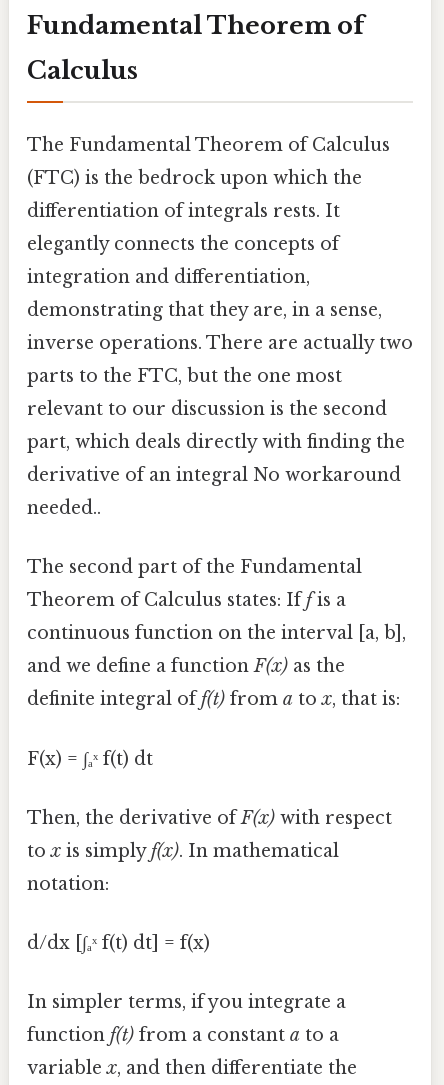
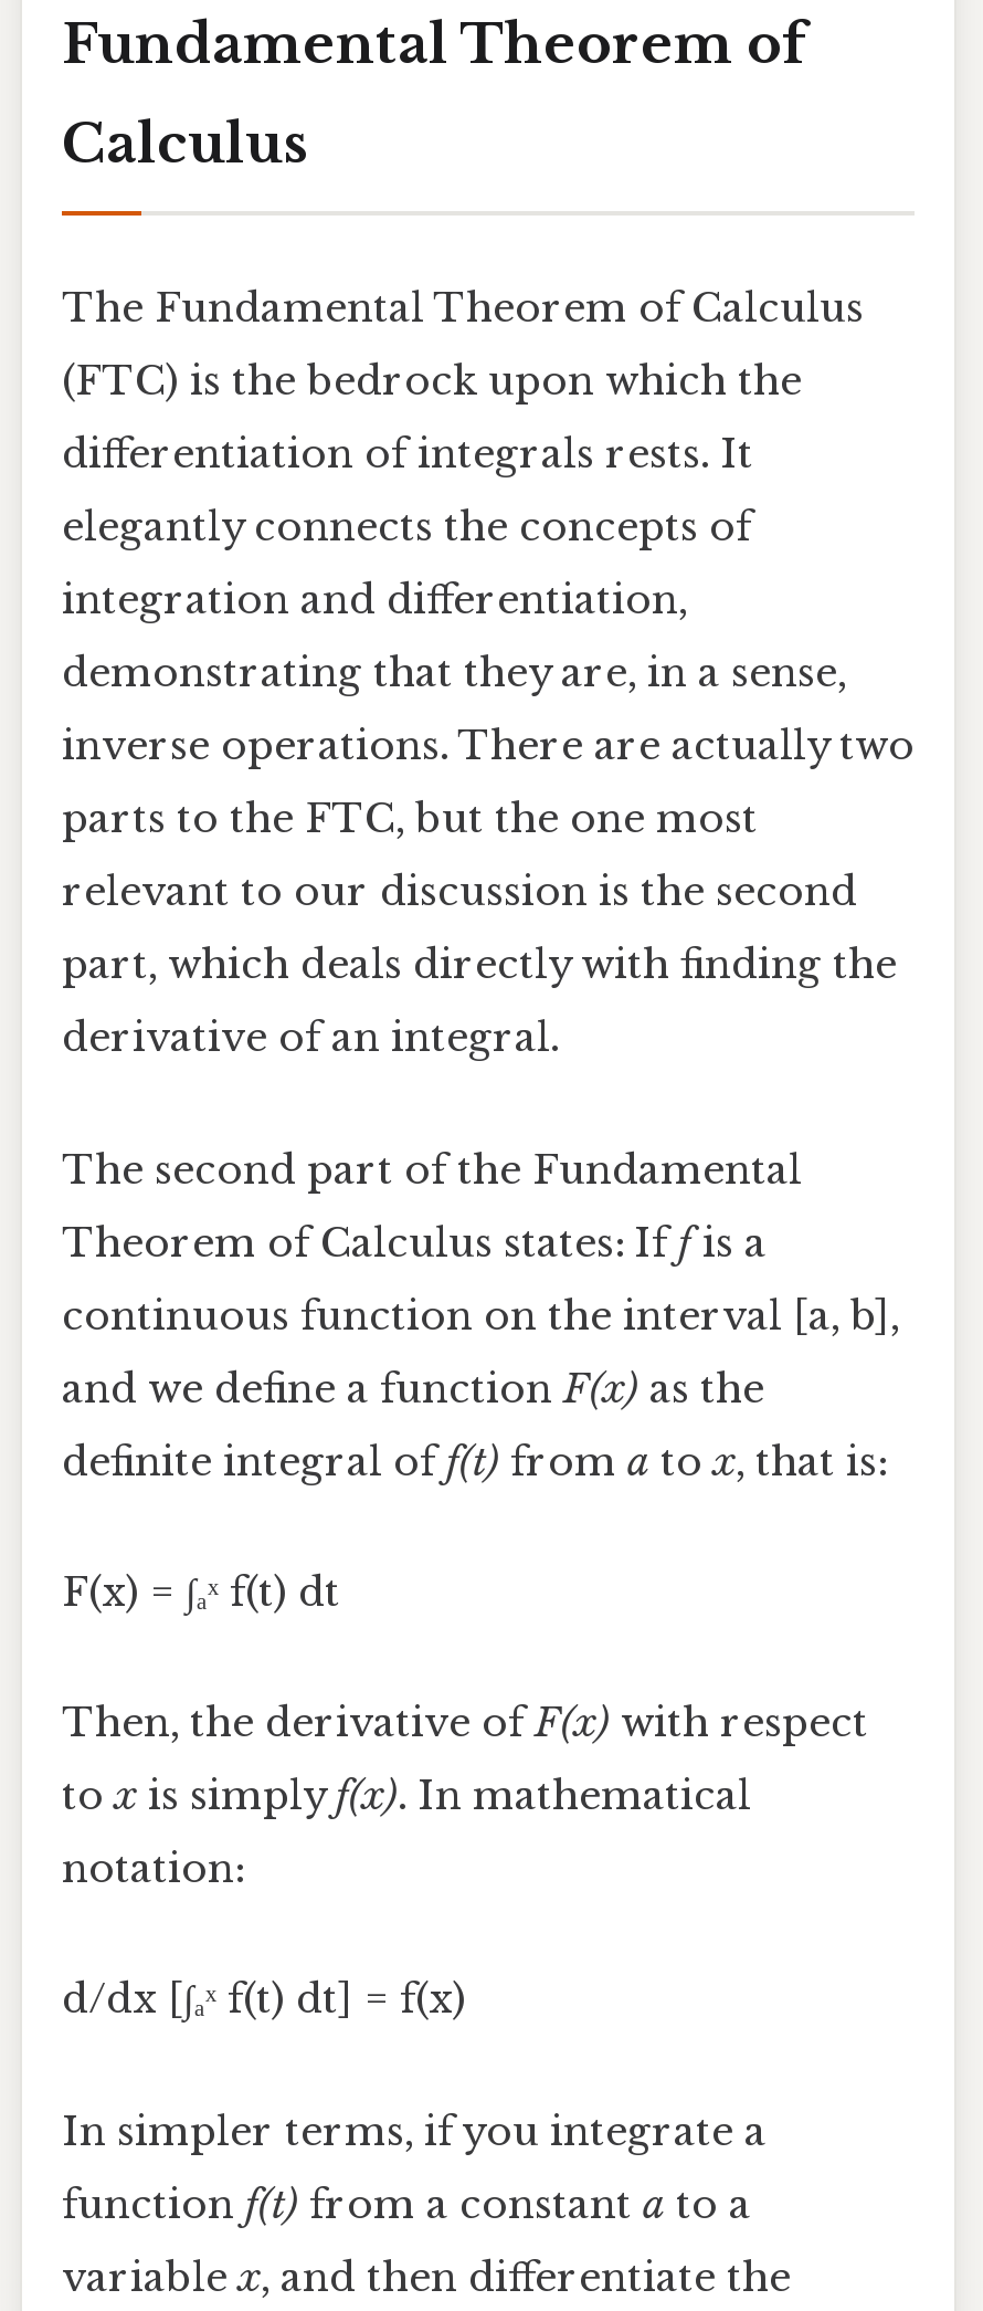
[27,464,401,519] derivative of an integral No workaround | needed.. -> [62,1014,559,1062] derivative of an integral.

